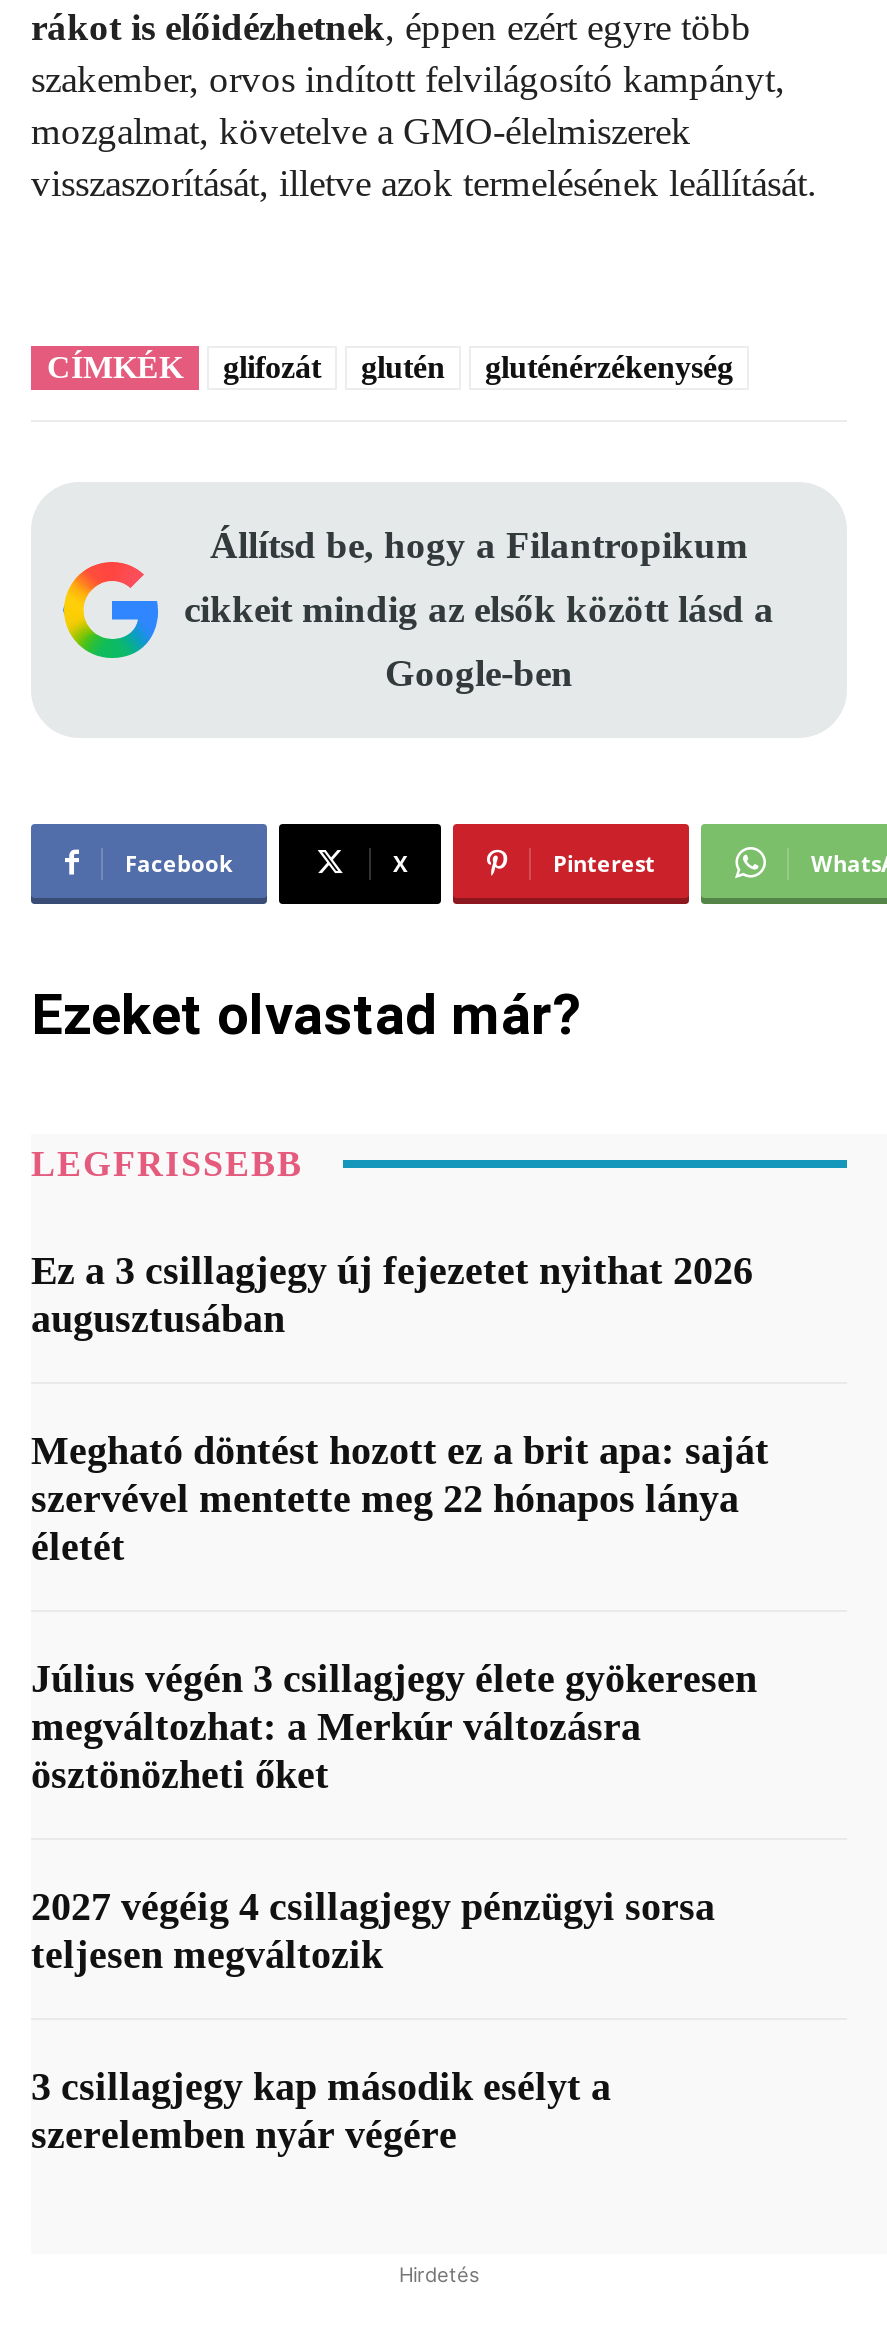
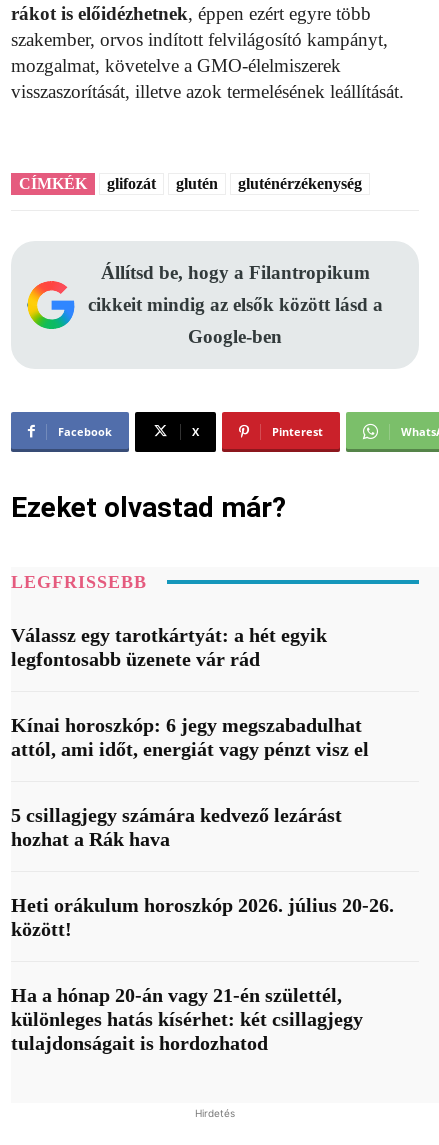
[31,1247,753,1339] Ez a 3 csillagjegy új fejezetet nyithat 2026 | augusztusában -> [11,624,327,670] Válassz egy tarotkártyát: a hét egyik | legfontosabb üzenete vár rád
[31,1427,769,1567] Megható döntést hozott ez a brit apa: saját | szervével mentette meg 22 hónapos lánya | életét -> [11,714,369,760] Kínai horoszkóp: 6 jegy megszabadulhat | attól, ami időt, energiát vagy pénzt visz el
[31,1655,757,1795] Július végén 3 csillagjegy élete gyökeresen | megváltozhat: a Merkúr változásra | ösztönözheti őket -> [11,804,342,850] 5 csillagjegy számára kedvező lezárást | hozhat a Rák hava
[31,1883,715,1975] 2027 végéig 4 csillagjegy pénzügyi sorsa | teljesen megváltozik -> [11,894,394,940] Heti orákulum horoszkóp 2026. július 20-26. | között!
[31,2063,611,2155] 3 csillagjegy kap második esélyt a | szerelemben nyár végére -> [11,984,363,1054] Ha a hónap 20-án vagy 21-én születtél, | különleges hatás kísérhet: két csillagjegy | tulajdonságait is hordozhatod

